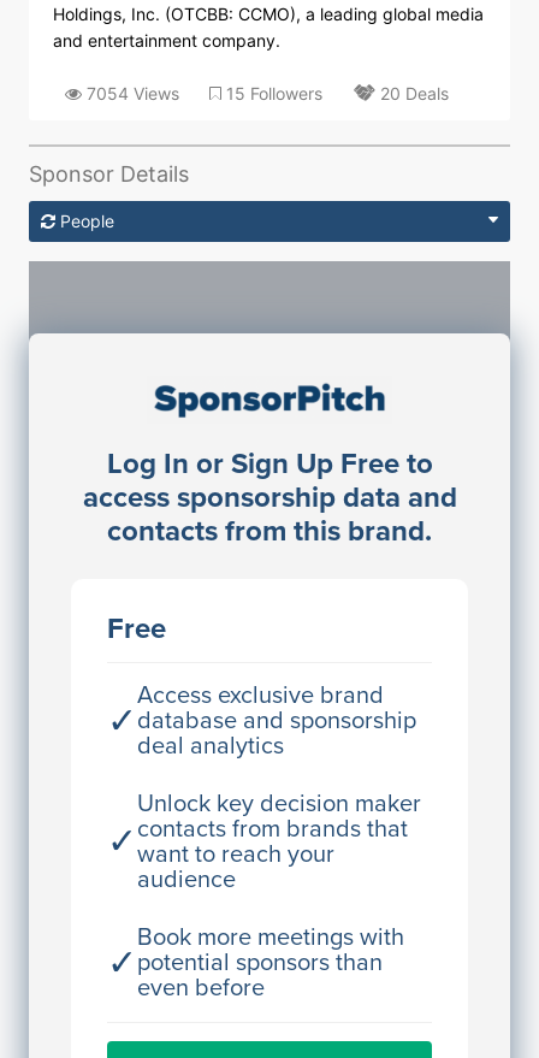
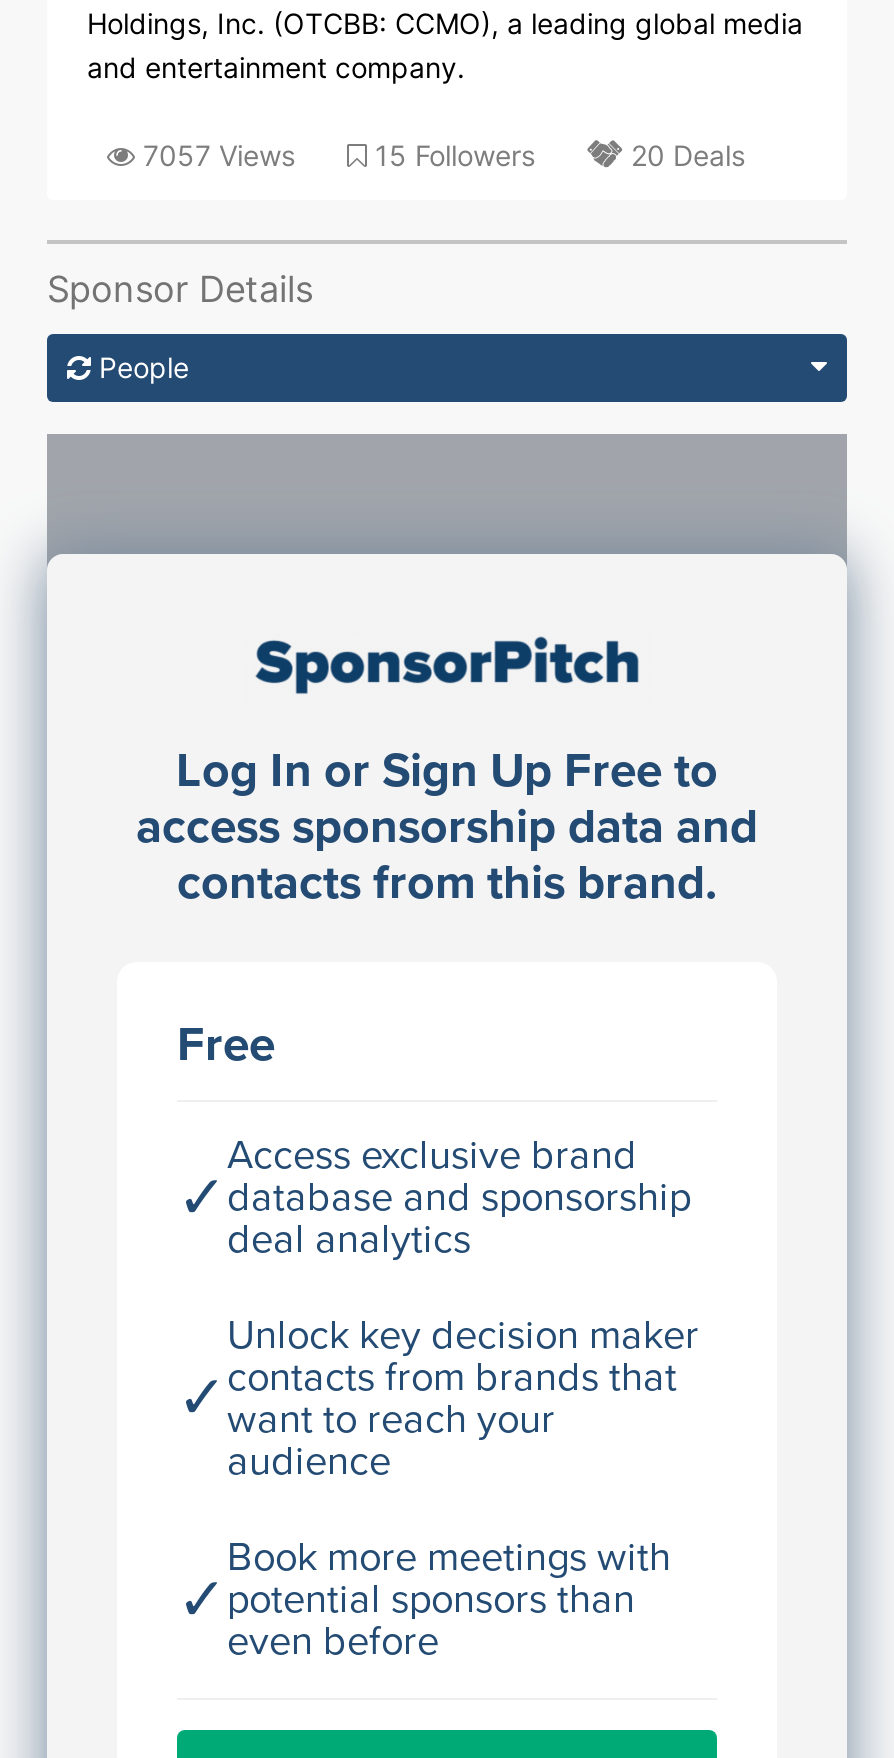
[82,83,179,104] 7054 Views -> [135,138,295,172] 7057 Views

